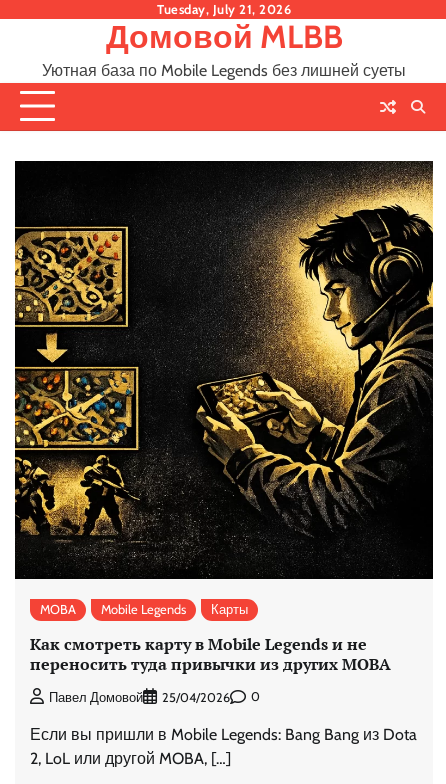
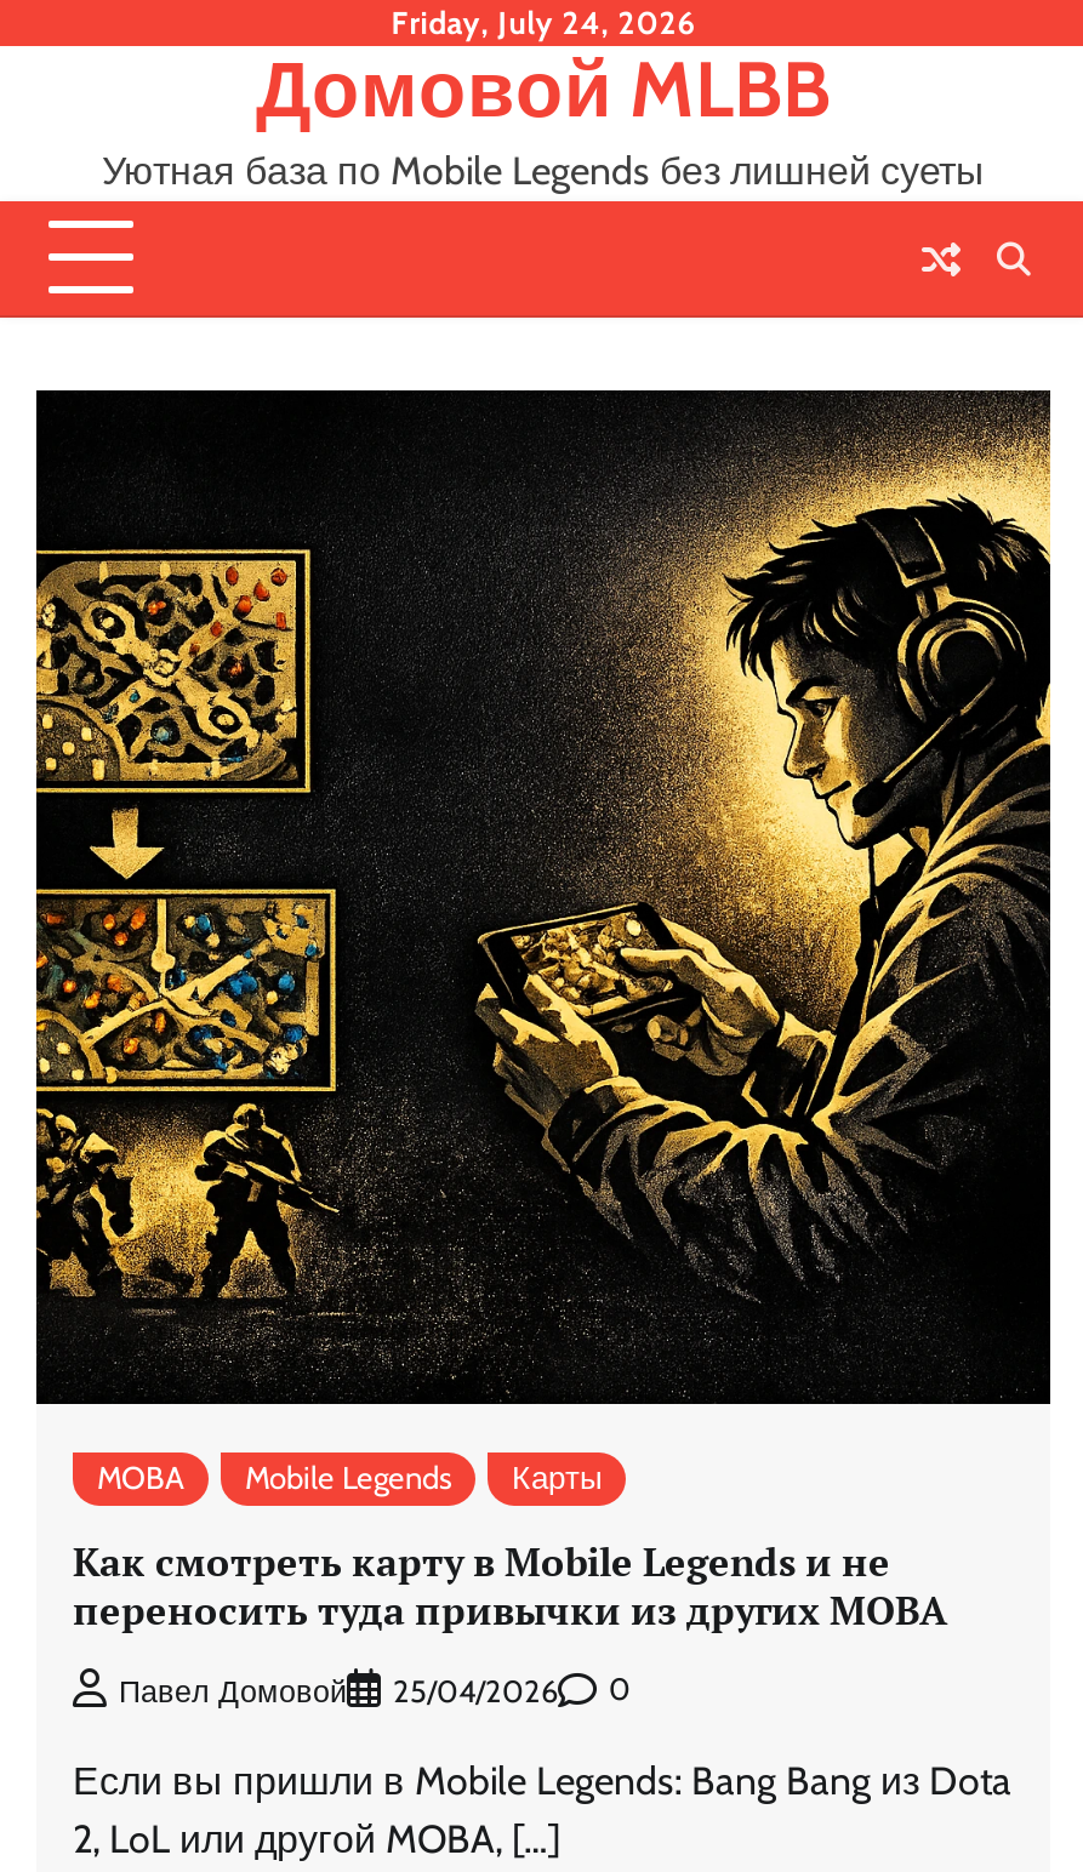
[157,2,291,17] Tuesday, July 21, 2026 -> [391,5,696,41] Friday, July 24, 2026

